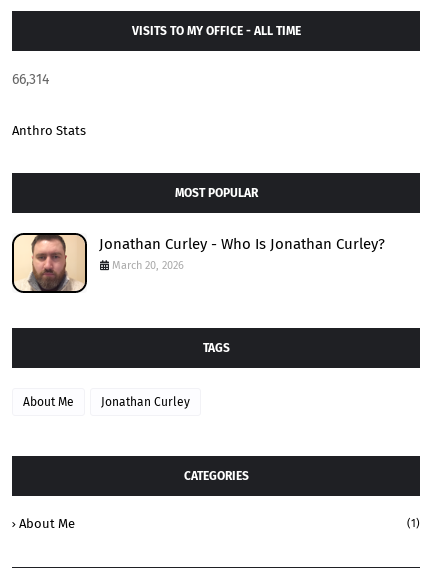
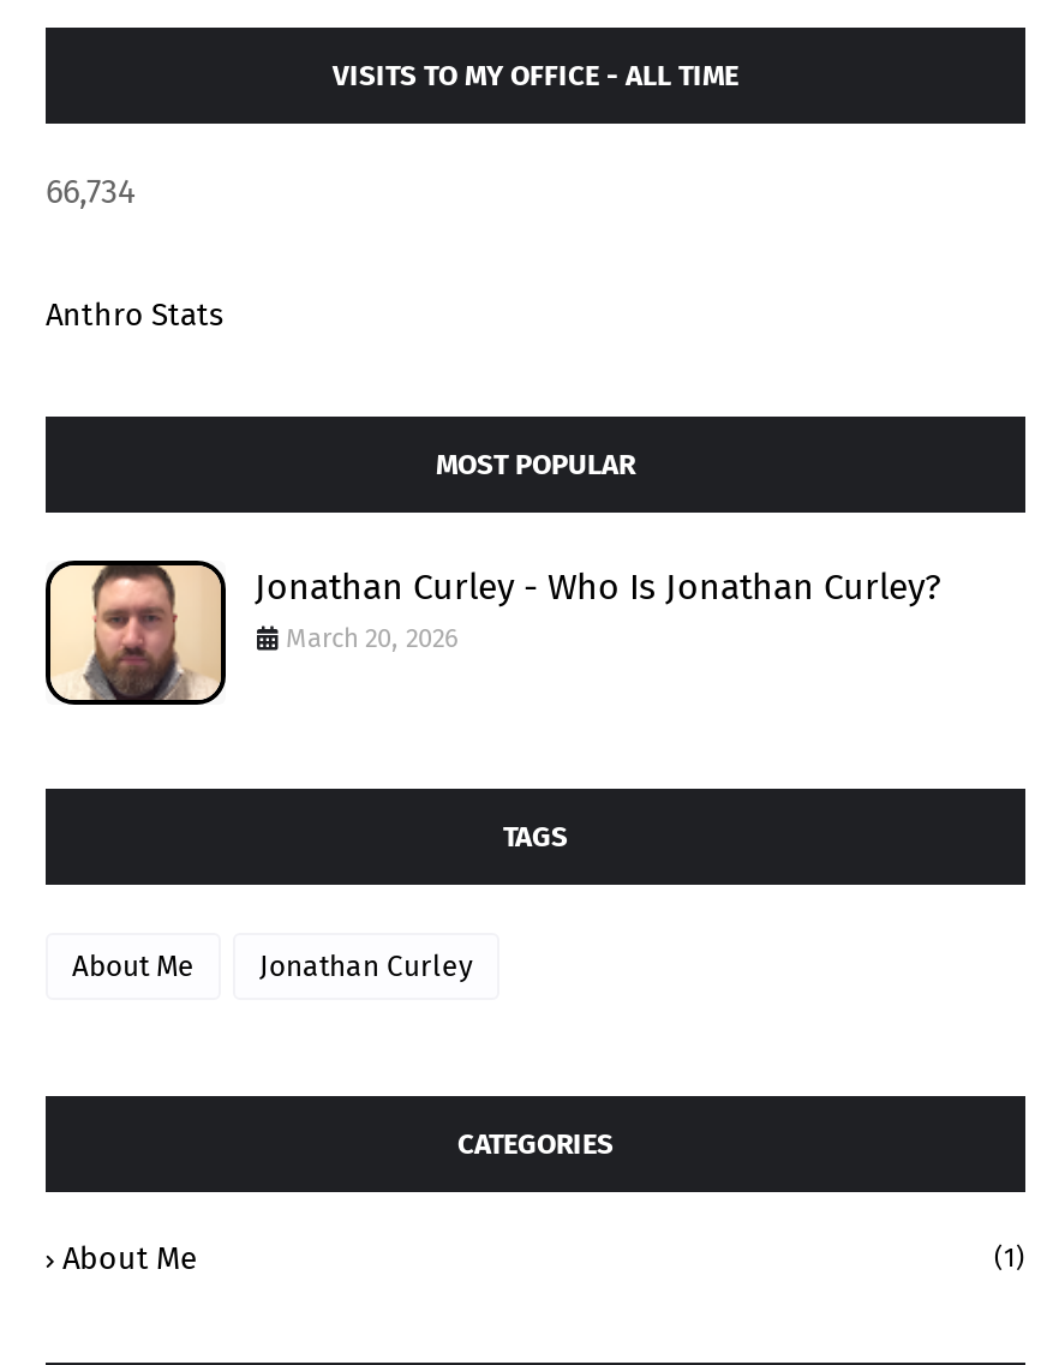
[12,71,49,88] 66,314 -> [46,172,134,212] 66,734

